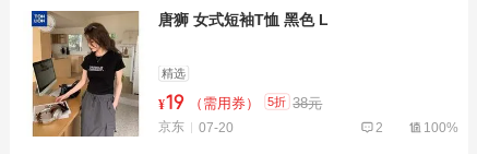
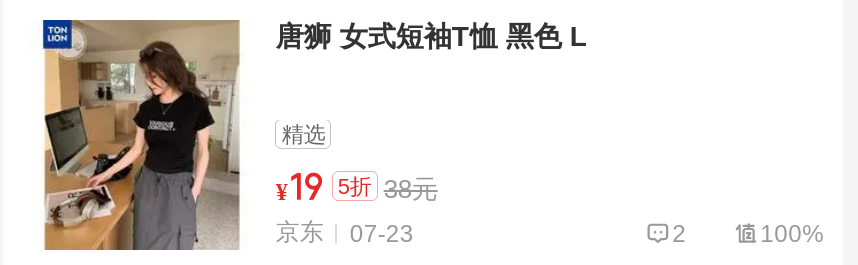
[159,93,322,112] ¥19 （需用券） 5折 38元 -> [276,170,438,206] ¥19 5折 38元
[159,119,234,135] 京东 07-20 -> [276,218,414,247] 京东 07-23

